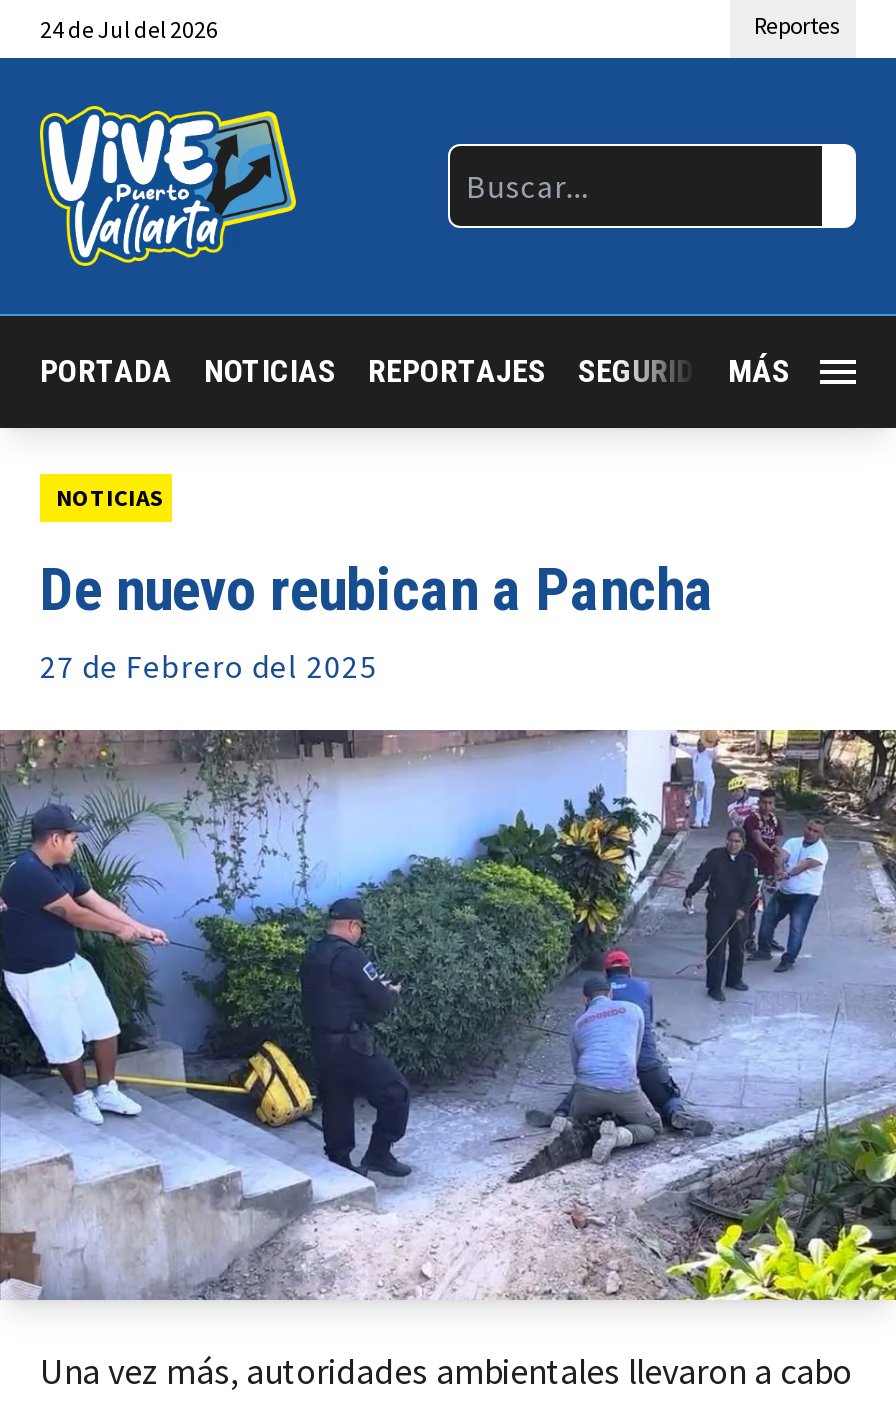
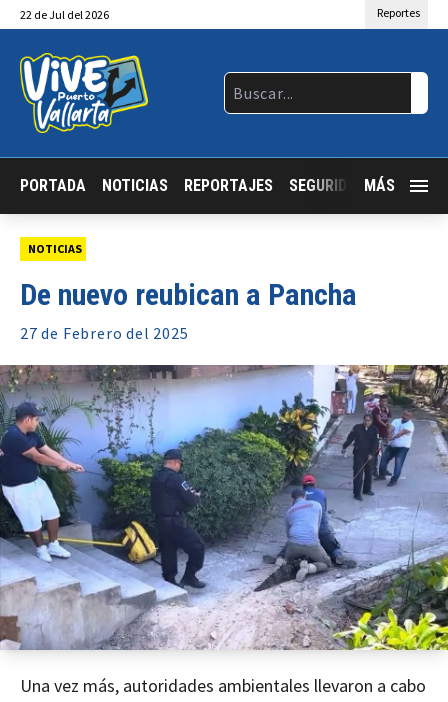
[40,14,218,44] 24deJul del 2026 -> [20,7,109,22] 22deJul del 2026

